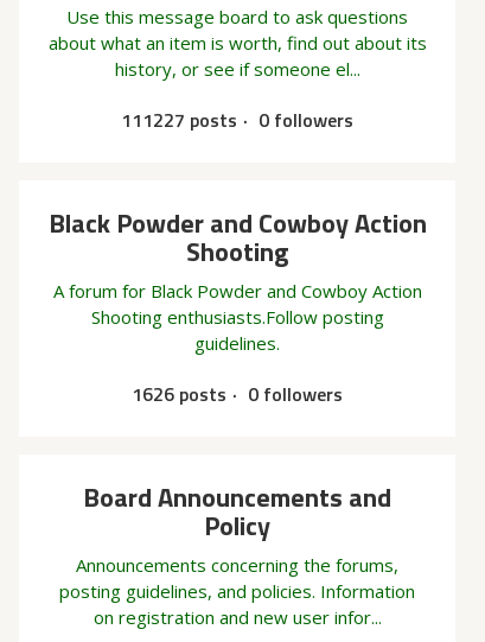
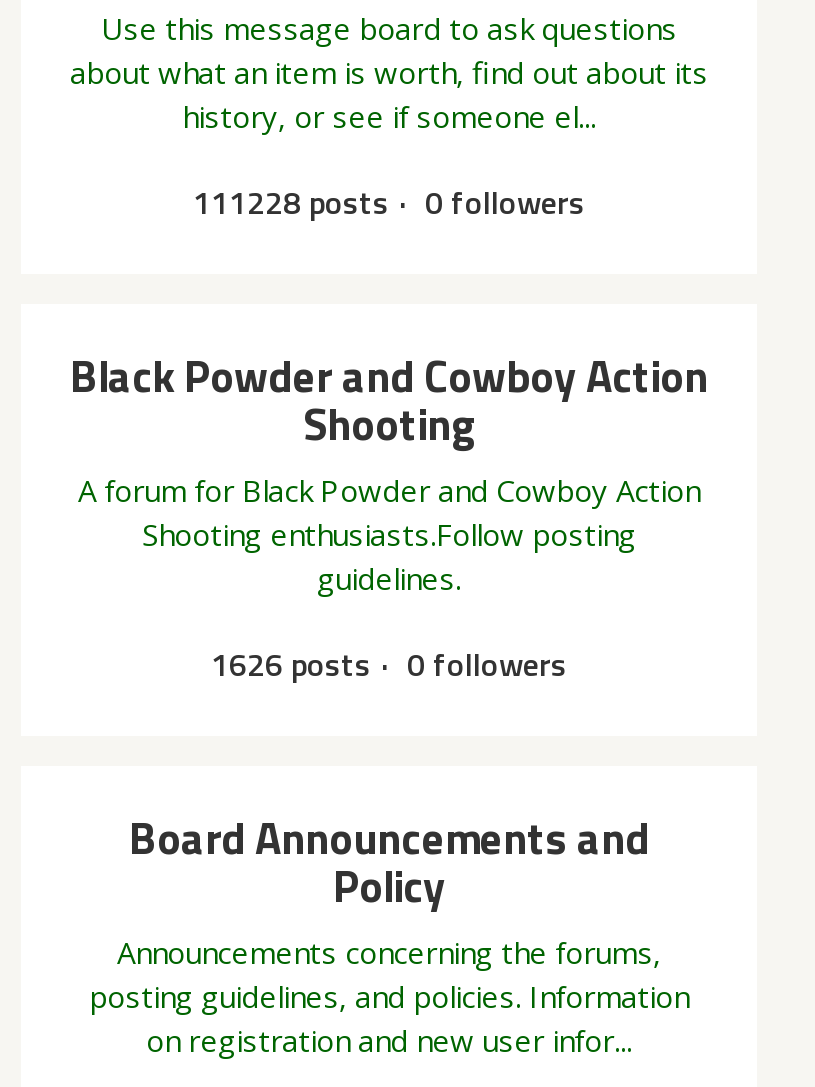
[121,106,353,134] 111227 posts 0 followers -> [193,178,585,226] 111228 posts 0 followers

